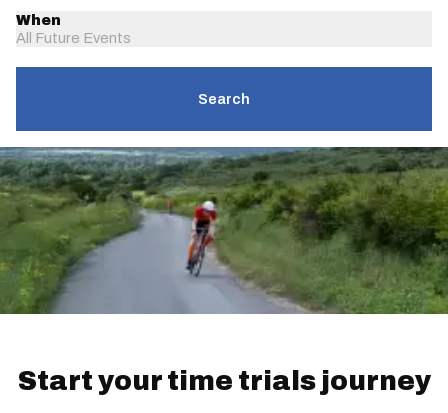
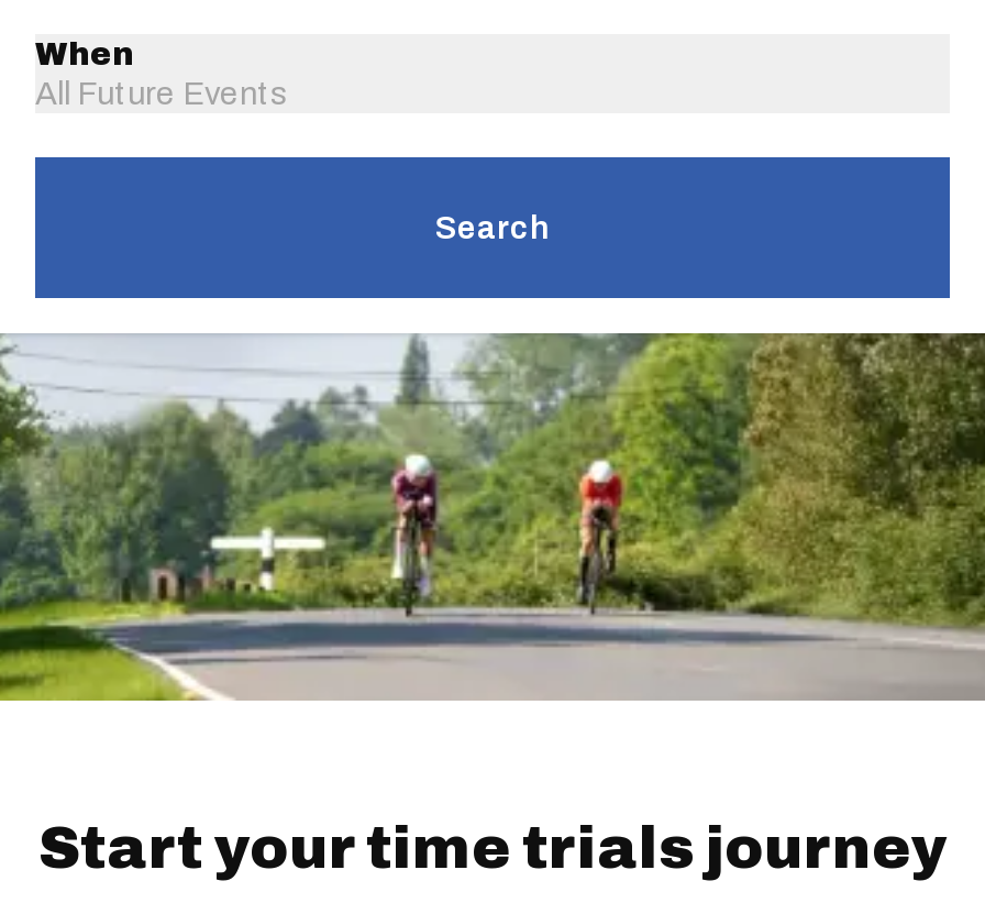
[3,146,445,315] [image] -> [7,331,978,703] [image]

